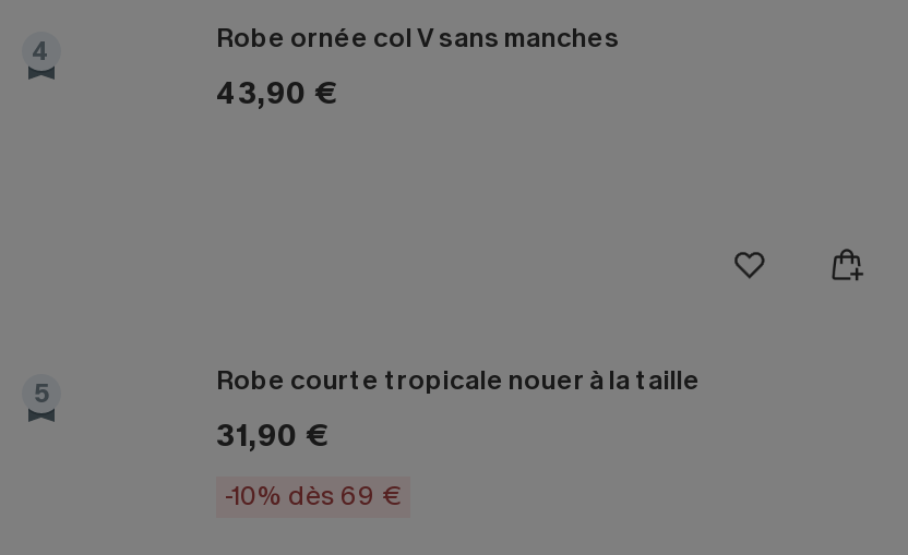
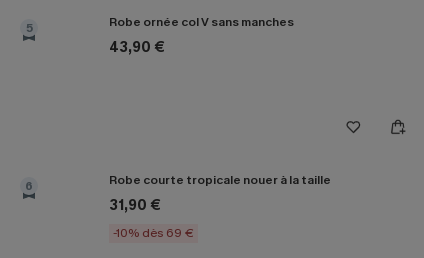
[32,33,51,68] 4 -> [25,20,32,36] 5
[34,376,49,411] 5 -> [25,177,33,193] 6

